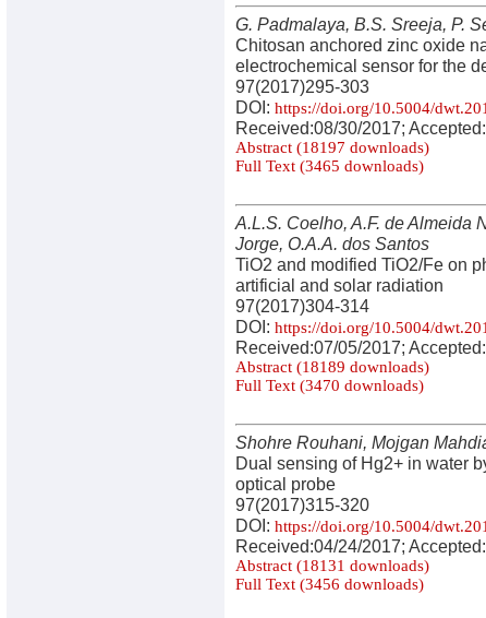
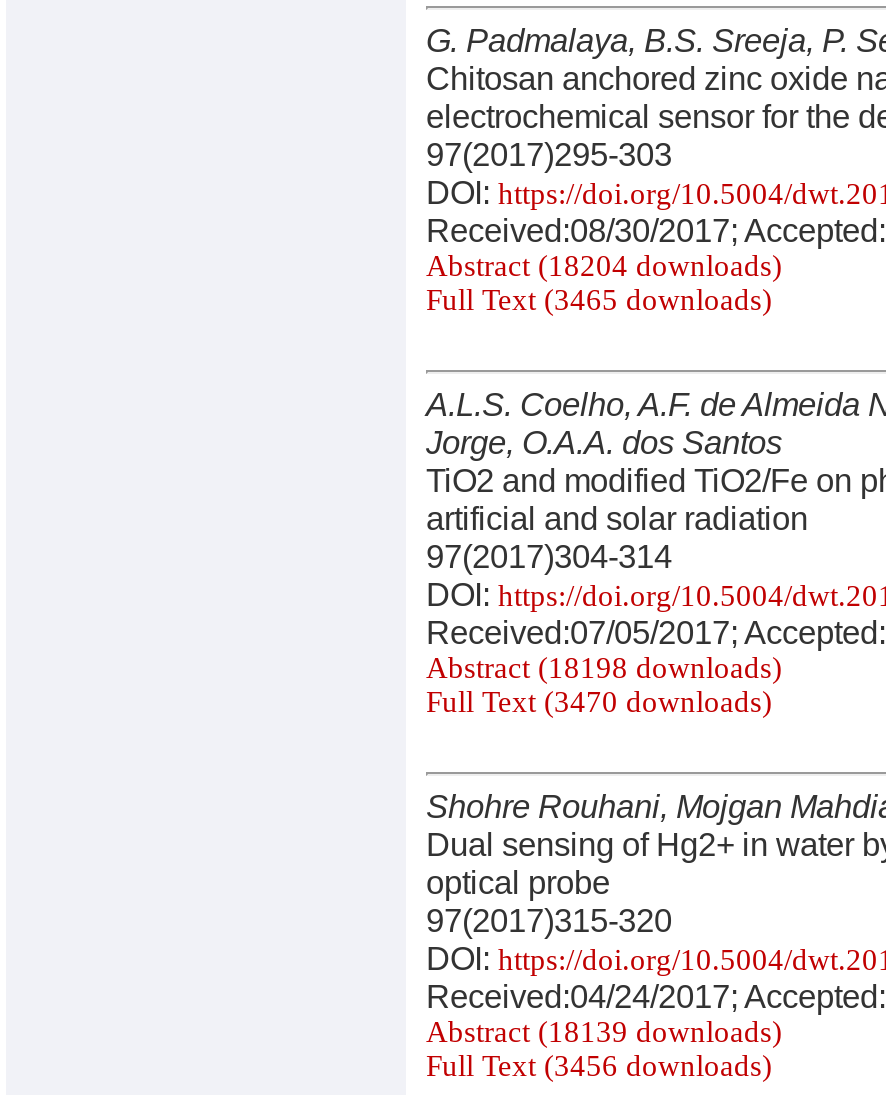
[235,139,429,156] Abstract (18197 downloads) -> [426,250,782,282] Abstract (18204 downloads)
[235,358,429,376] Abstract (18189 downloads) -> [426,652,782,684] Abstract (18198 downloads)
[235,557,429,574] Abstract (18131 downloads) -> [426,1016,782,1048] Abstract (18139 downloads)

